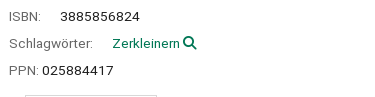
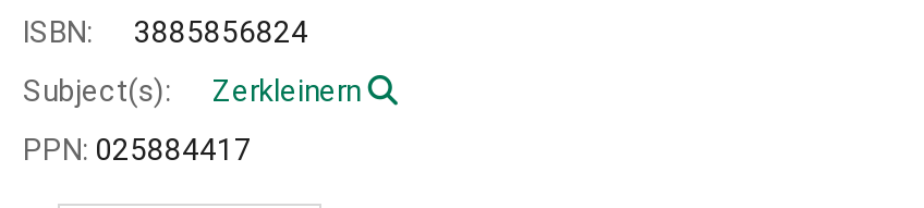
[9,35,96,51] Schlagwörter: -> [23,73,178,108] Subject(s):

